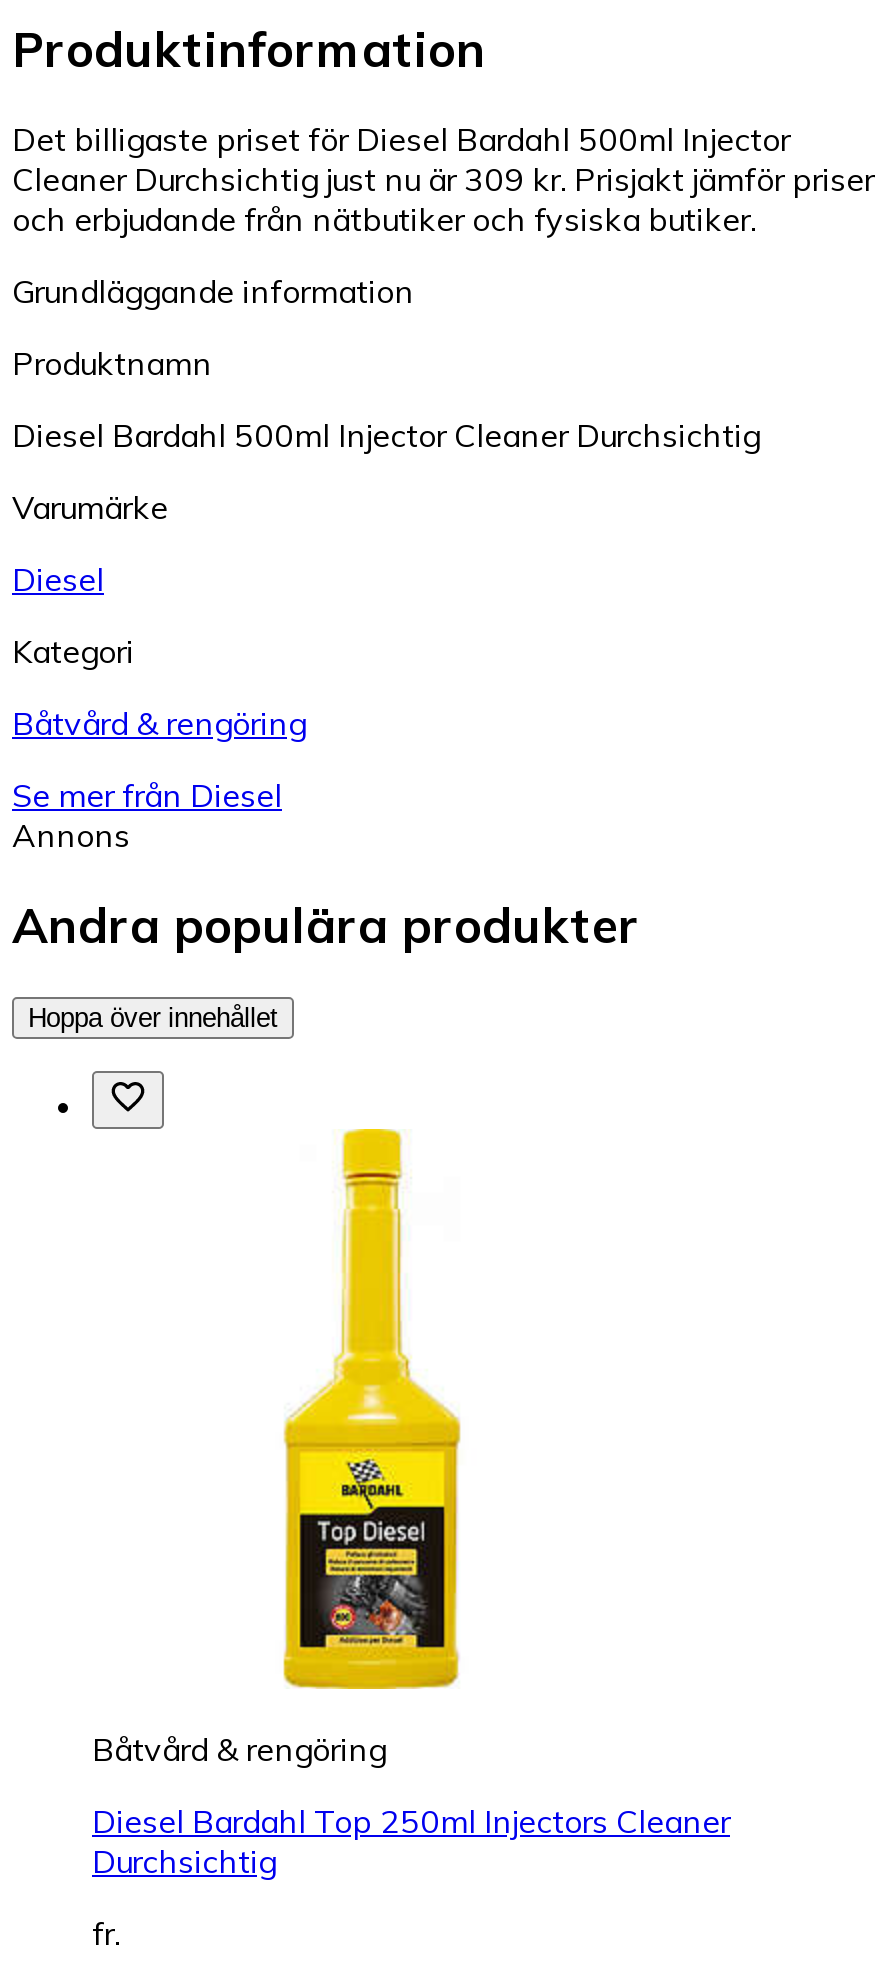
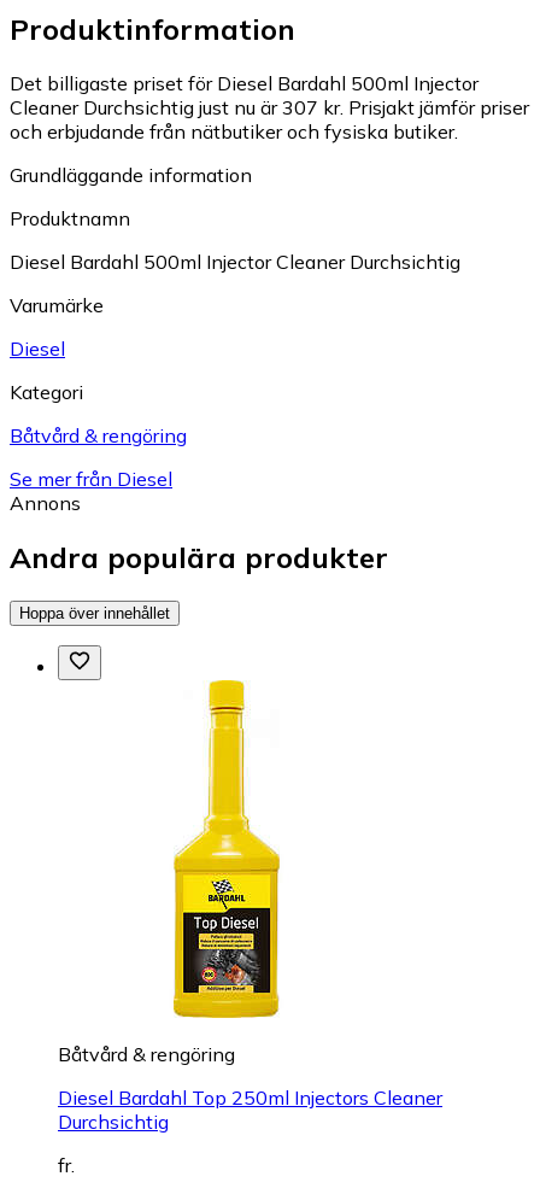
[12,159,874,199] Cleaner Durchsichtig just nu är 309 kr. Prisjakt jämför priser -> [10,95,529,119] Cleaner Durchsichtig just nu är 307 kr. Prisjakt jämför priser

